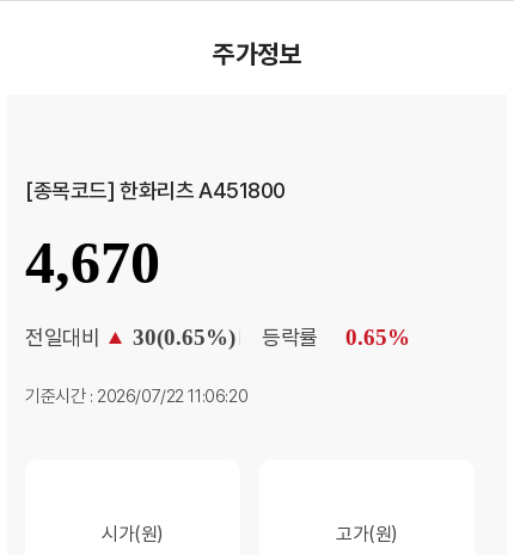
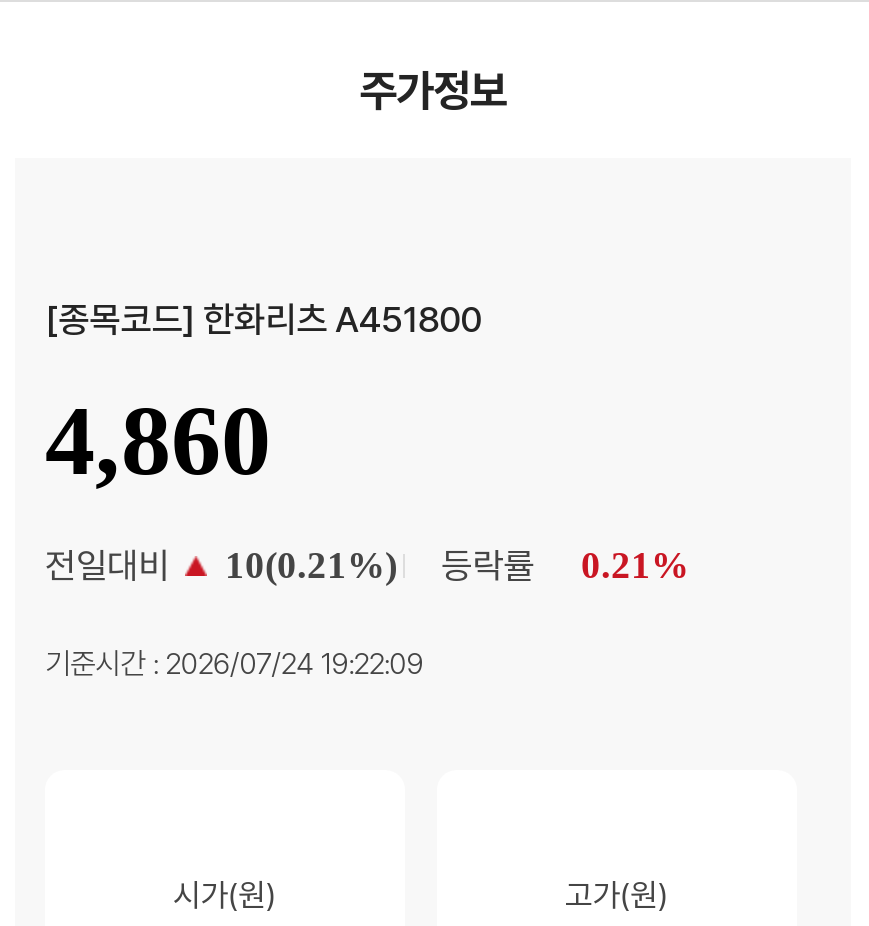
[25,229,160,296] 4,670 -> [45,384,271,496] 4,860
[133,324,235,349] 30(0.65%) -> [225,543,397,585] 10(0.21%)
[345,324,410,349] 0.65% -> [581,543,689,585] 0.21%
[25,386,248,407] 기준시간 : 2026/07/22 11:06:20 -> [45,646,423,682] 기준시간 : 2026/07/24 19:22:09

